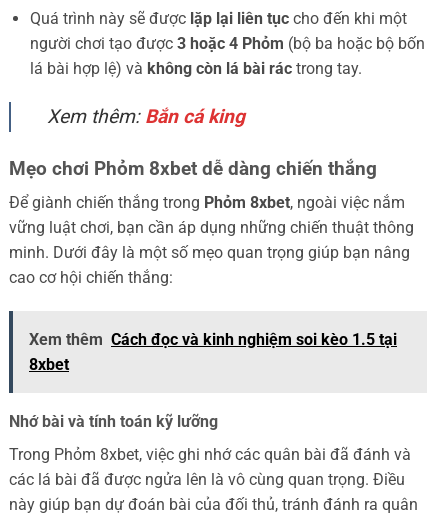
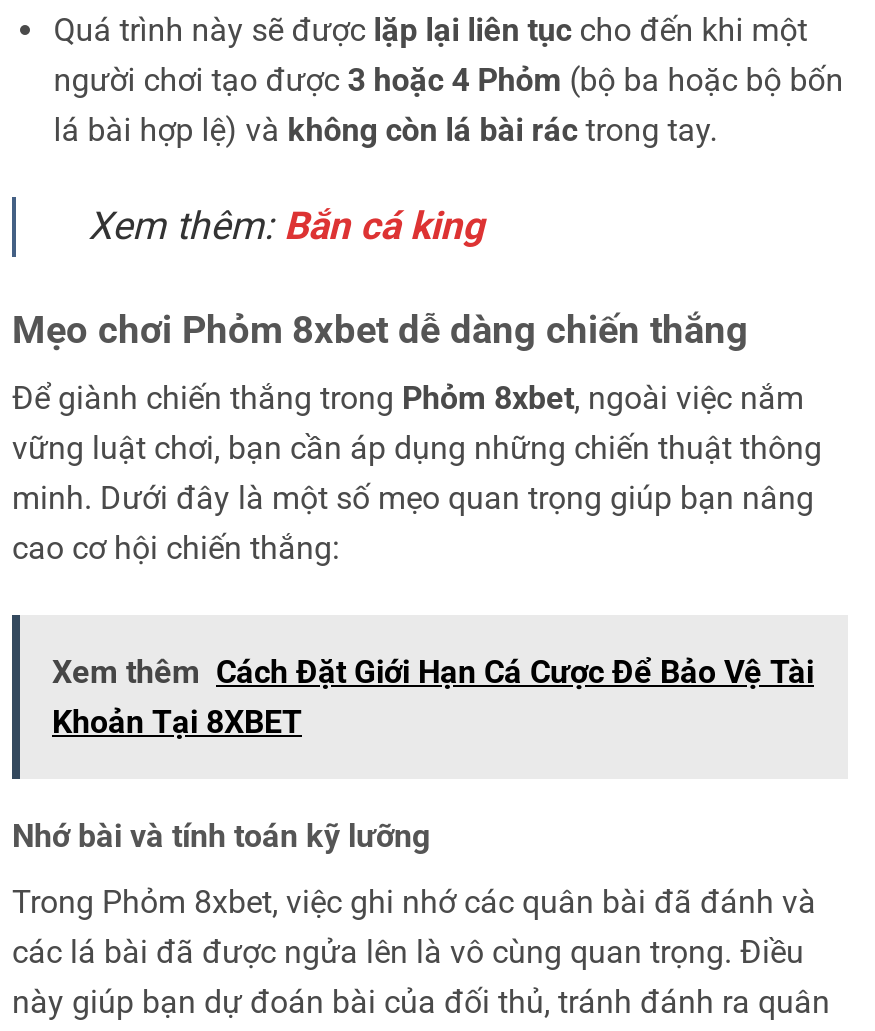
[29,330,397,374] Xem thêm Cách đọc và kinh nghiệm soi kèo 1.5 tại | 8xbet -> [52,653,814,741] Xem thêm Cách Đặt Giới Hạn Cá Cược Để Bảo Vệ Tài | Khoản Tại 8XBET

